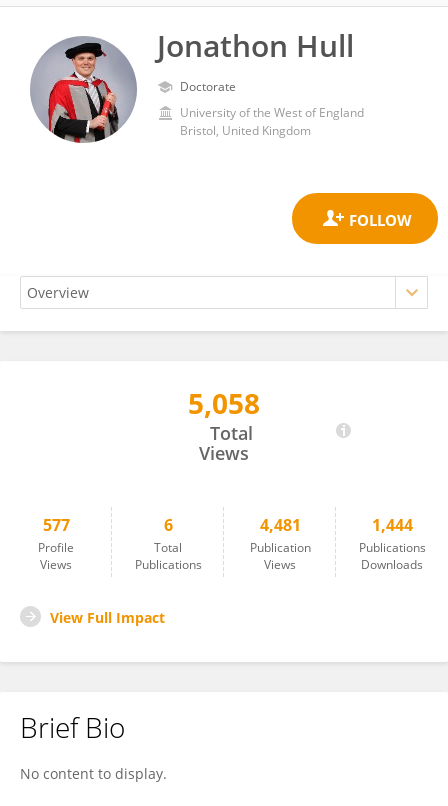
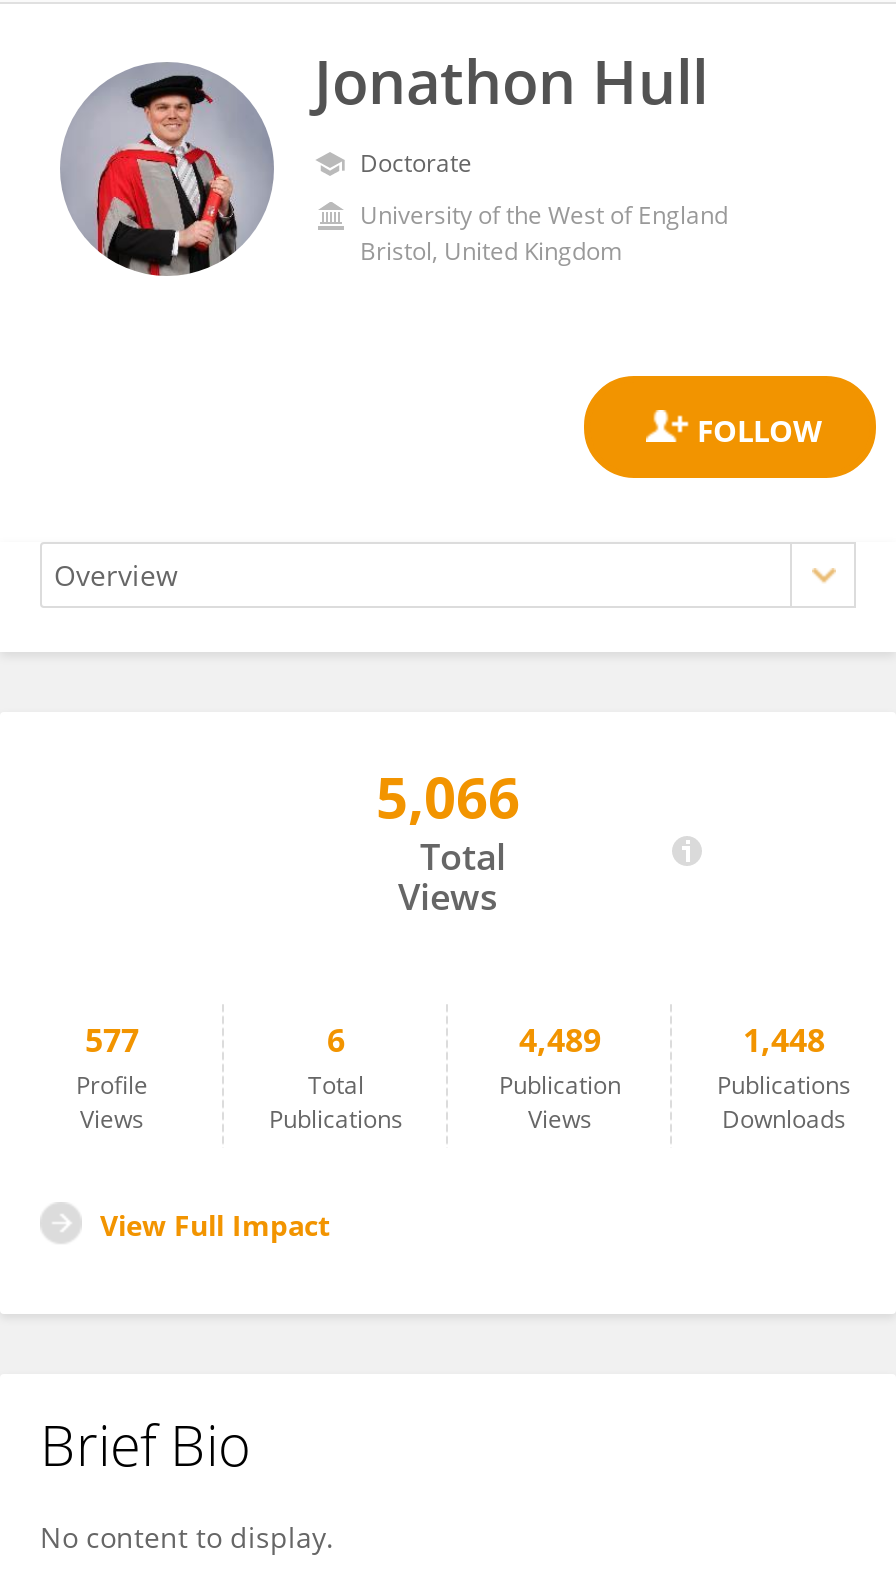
[188,384,260,422] 5,058 -> [376,758,520,834] 5,066
[259,514,300,536] 4,481 -> [519,1018,601,1062] 4,489
[371,514,412,536] 1,444 -> [743,1018,825,1062] 1,448

